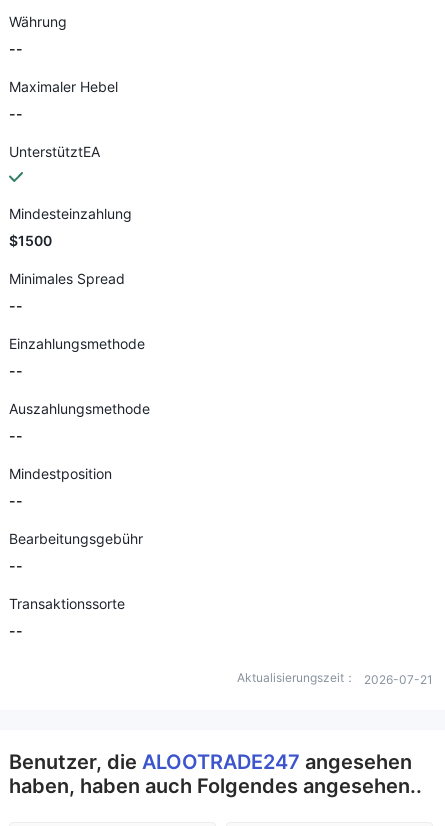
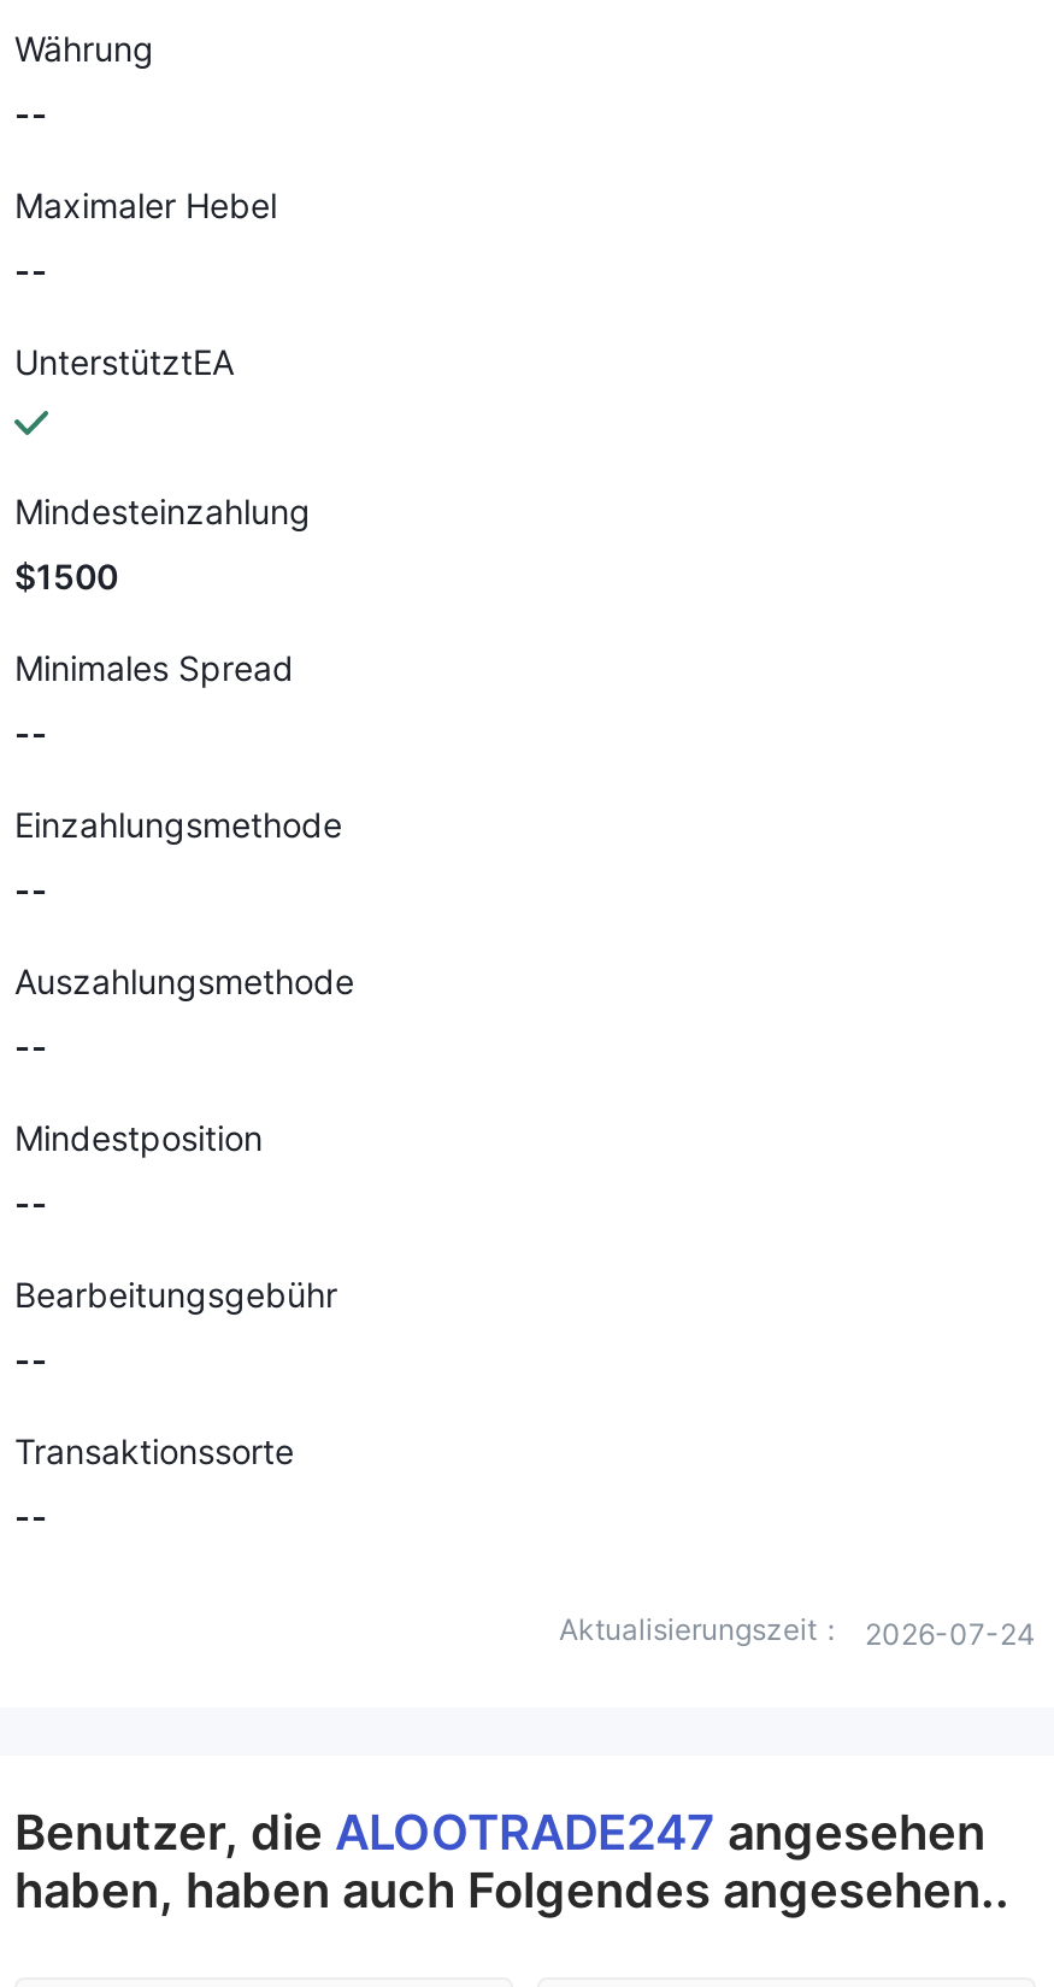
[237,670,433,687] Aktualisierungszeit： 2026-07-21 -> [559,1611,1036,1652] Aktualisierungszeit： 2026-07-24

